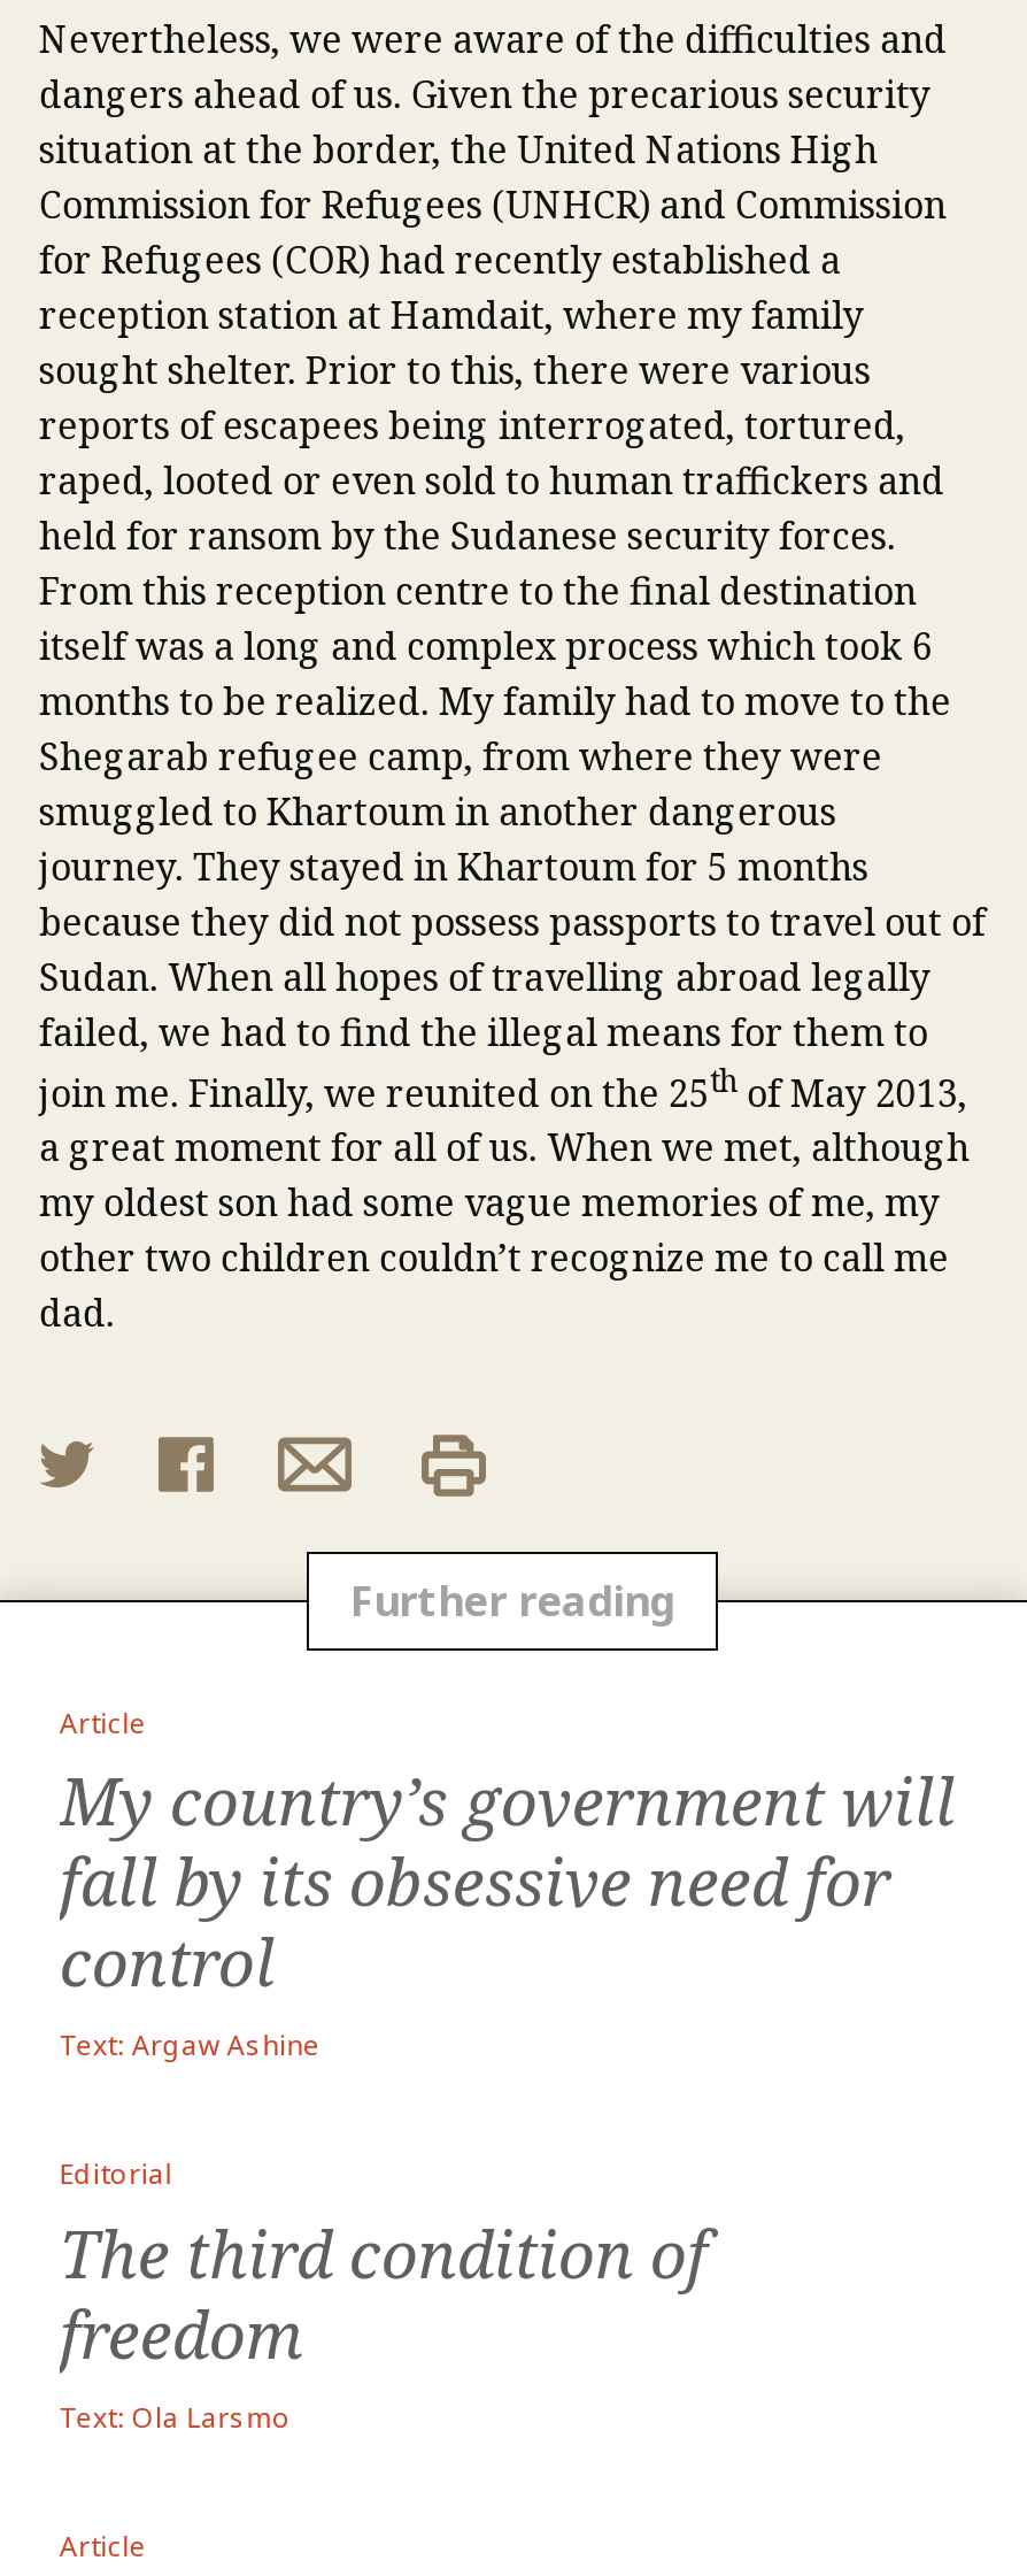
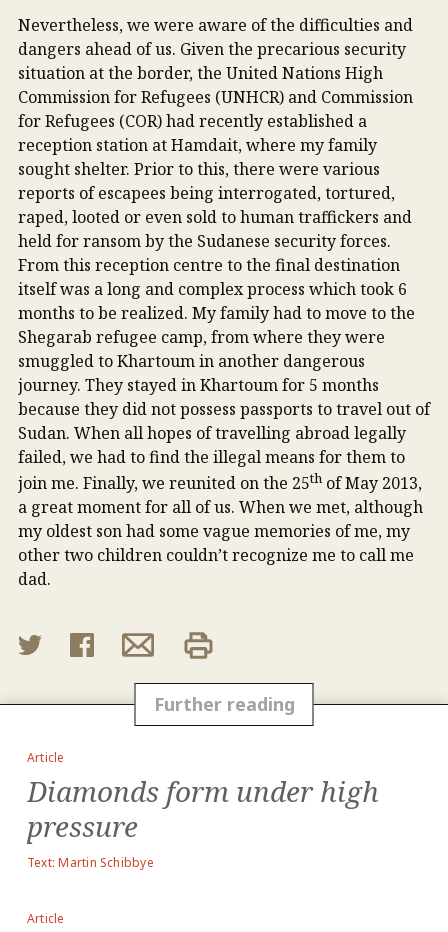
[60,1756,956,2436] My country’s government will | fall by its obsessive need for | control | Text: Argaw Ashine | Editorial | The third condition of | freedom | Text: Ola Larsmo -> [27,772,379,871] Diamonds form under high | pressure | Text: Martin Schibbye

